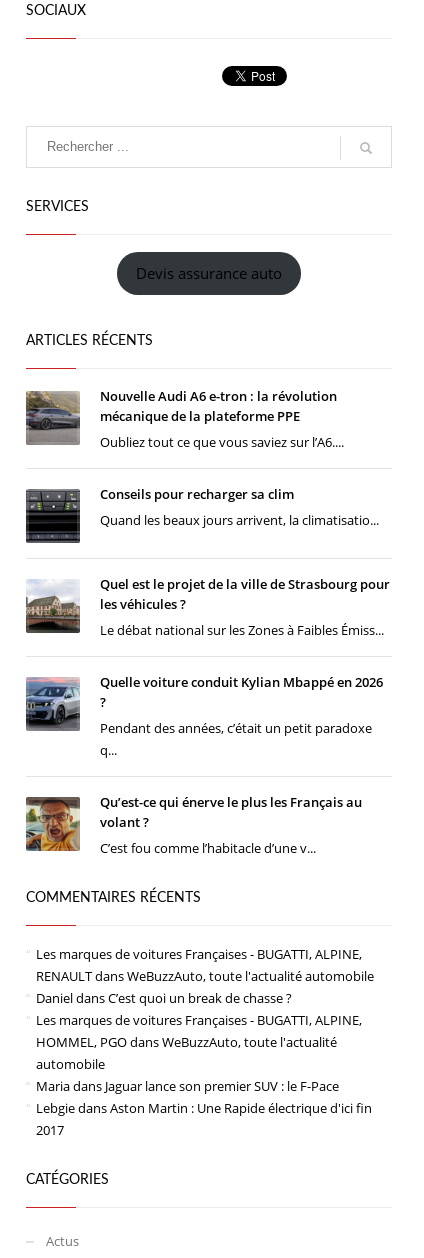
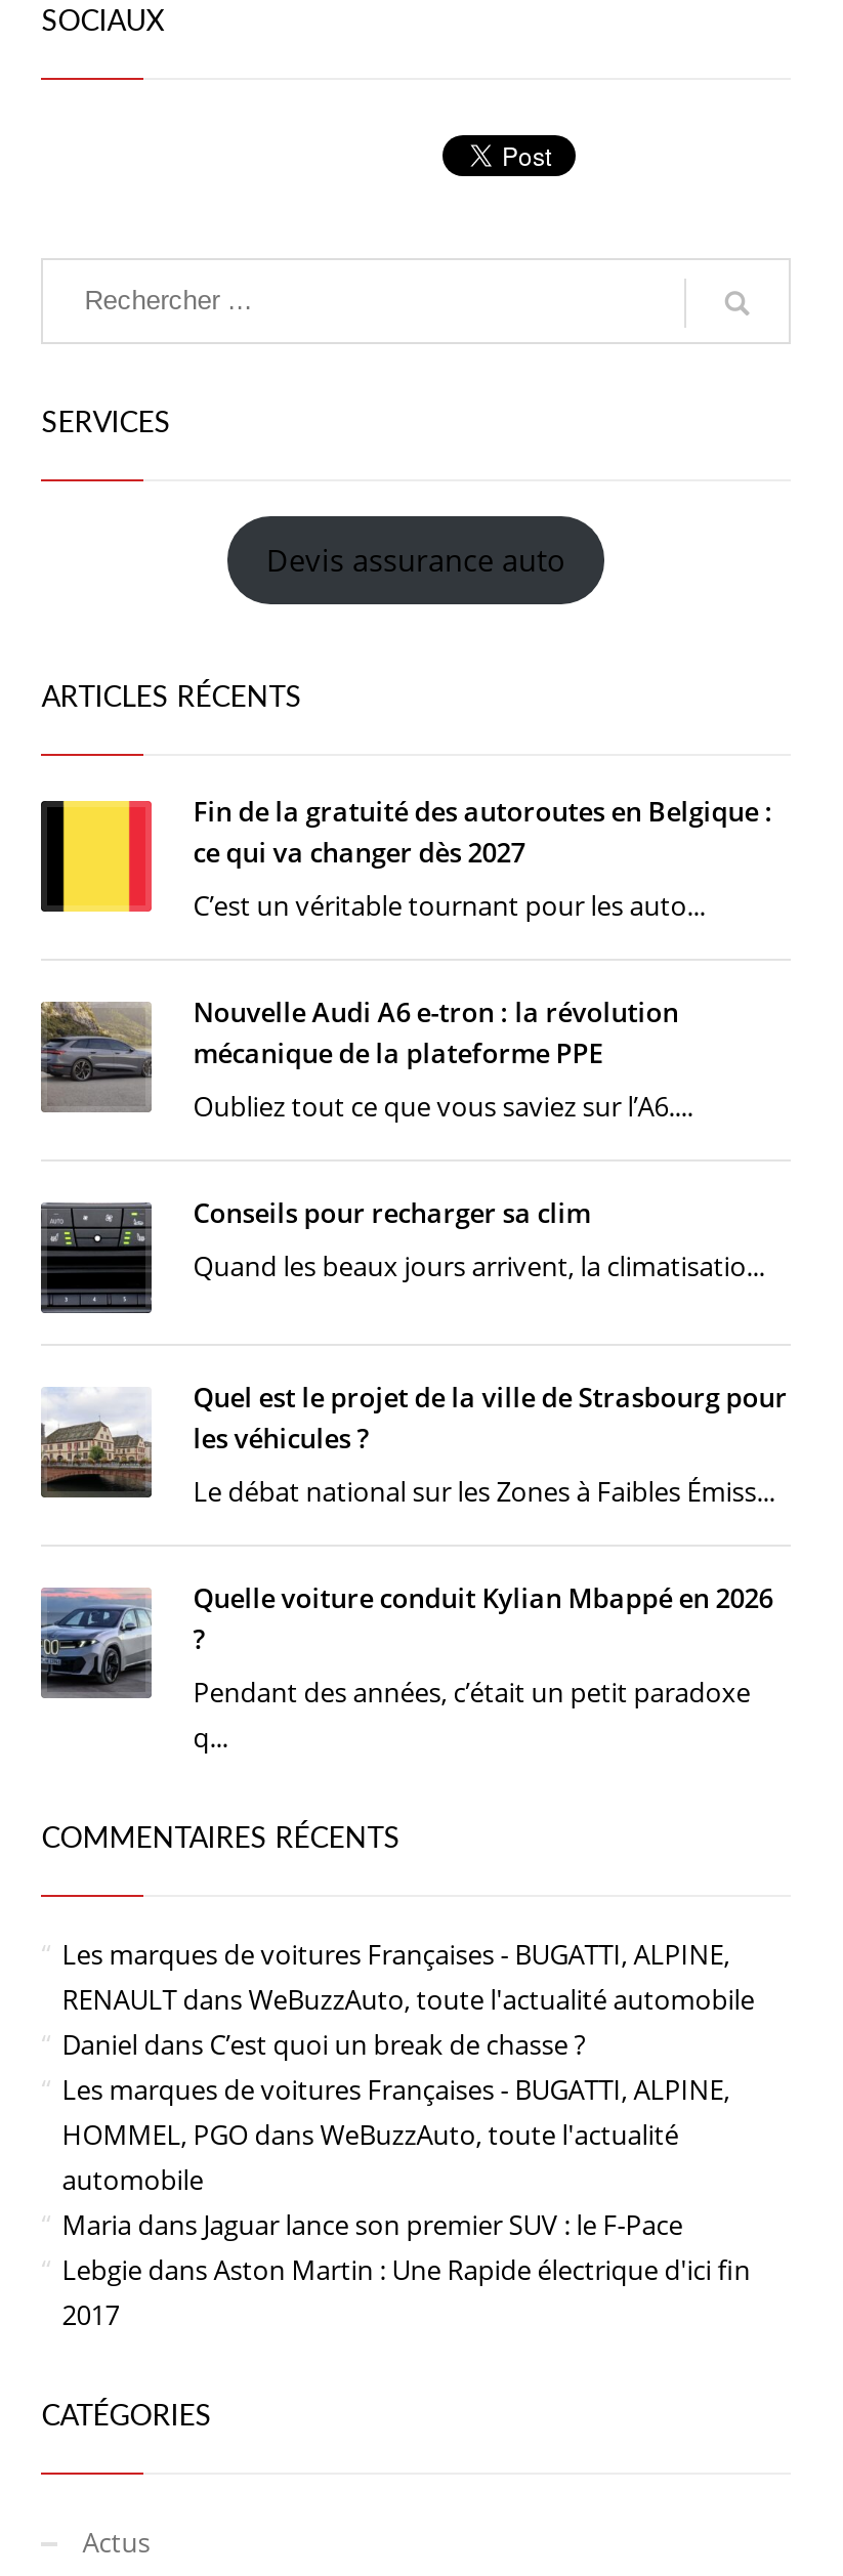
none -> [39,792,773,923] [image] | Fin de la gratuité des autoroutes en Belgique : | ce qui va changer dès 2027 | C’est un véritable tournant pour les auto...
moved [24,387,390,759] -> [37,993,787,1755]: [image] | Nouvelle Audi A6 e-tron : la révolution | mécanique de la plateforme PPE | ... | Pendant des années, c’était un petit paradoxe | q...
[25,792,362,857] [image] | Qu’est-ce qui énerve le plus les Français au | volant ? | C’est fou comme l’habitacle d’une v... -> none

